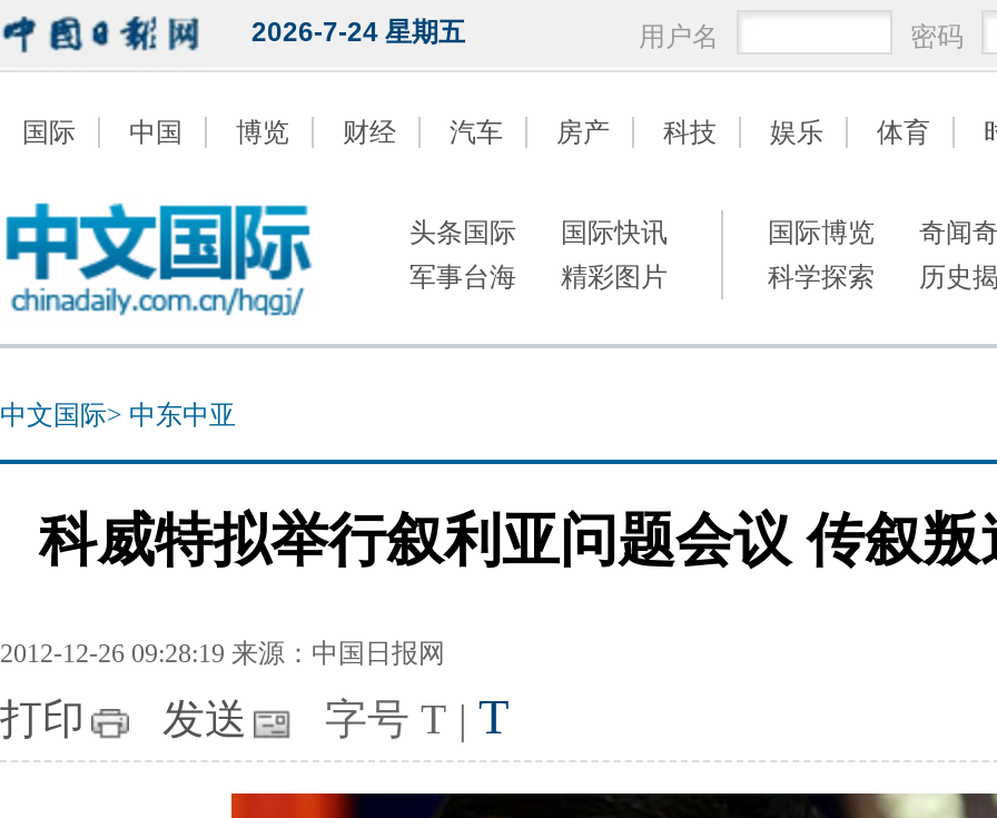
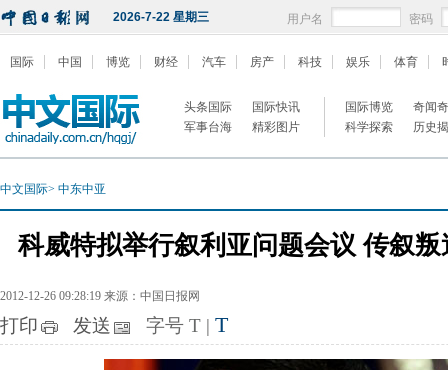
[251,17,465,48] 2026-7-24 星期五 -> [113,10,209,24] 2026-7-22 星期三

